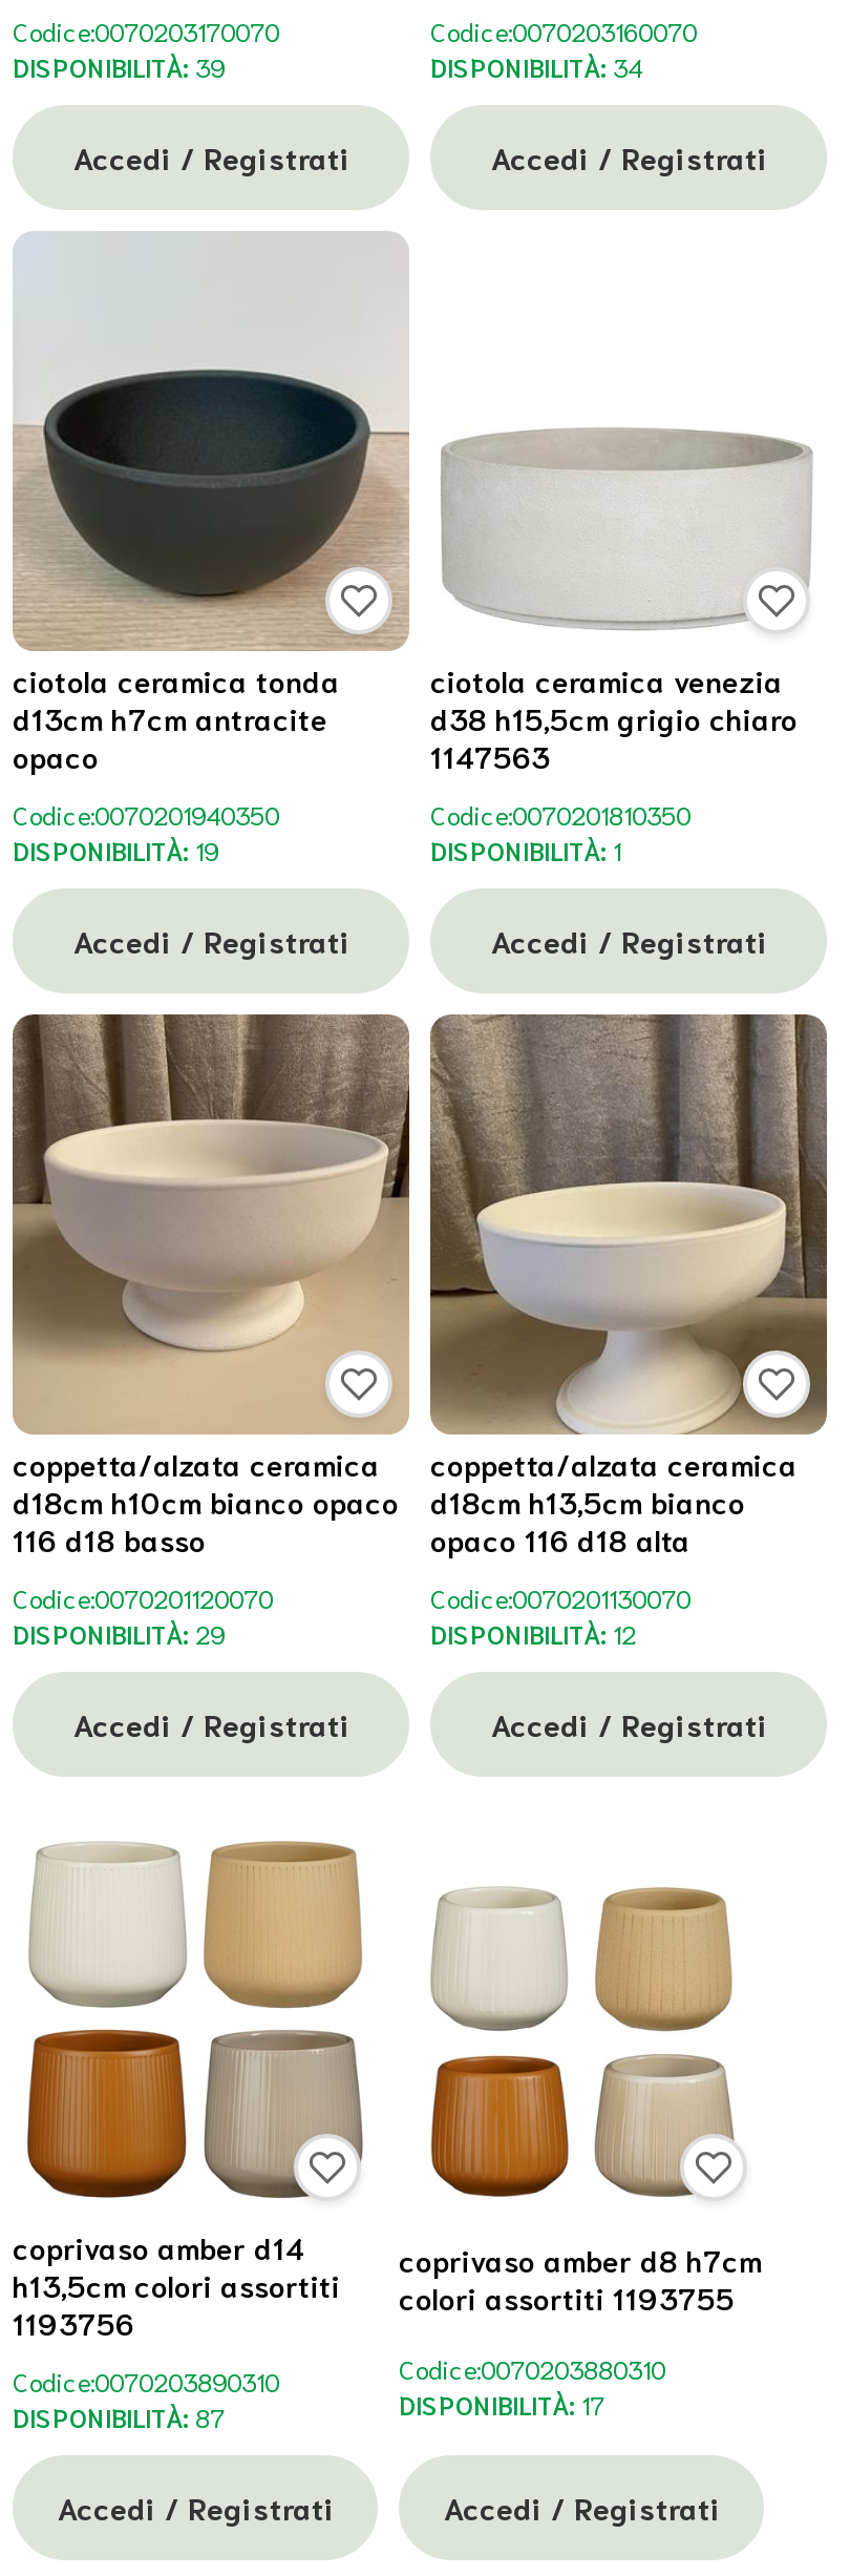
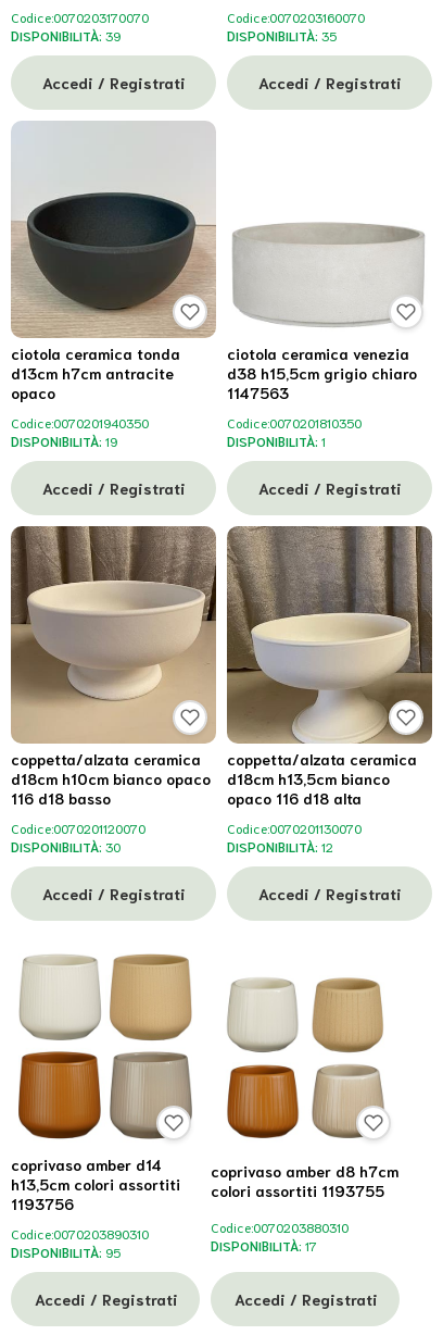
[430,50,642,81] DISPONIBILITÀ: 34 -> [227,27,337,43] DISPONIBILITÀ: 35
[13,1616,225,1648] DISPONIBILITÀ: 29 -> [11,838,121,854] DISPONIBILITÀ: 30
[13,2400,225,2431] DISPONIBILITÀ: 87 -> [11,1243,121,1260] DISPONIBILITÀ: 95

